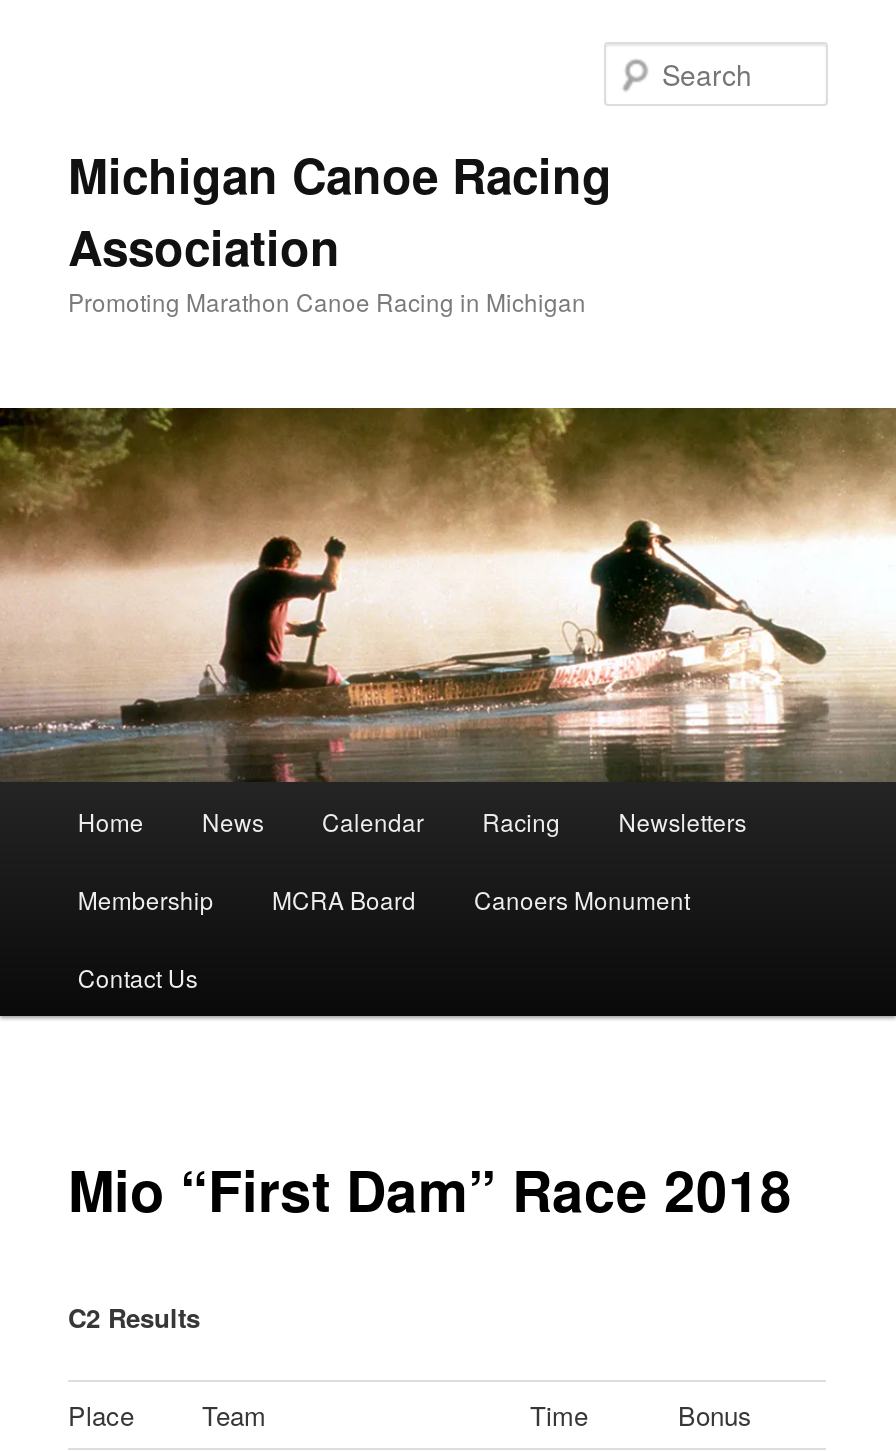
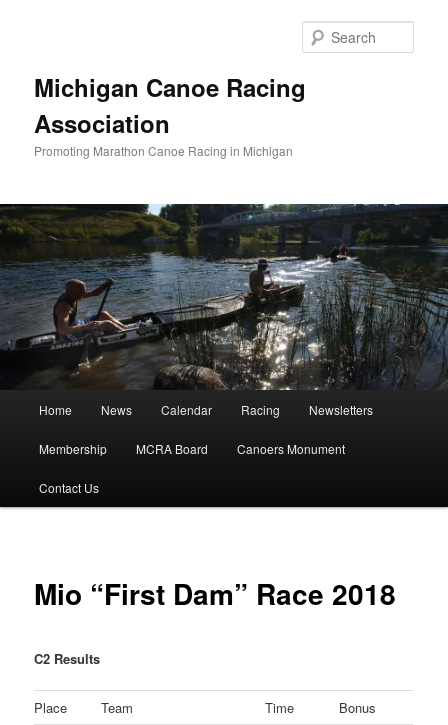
[6,406,890,784] [image] -> [3,203,445,391] [image]

